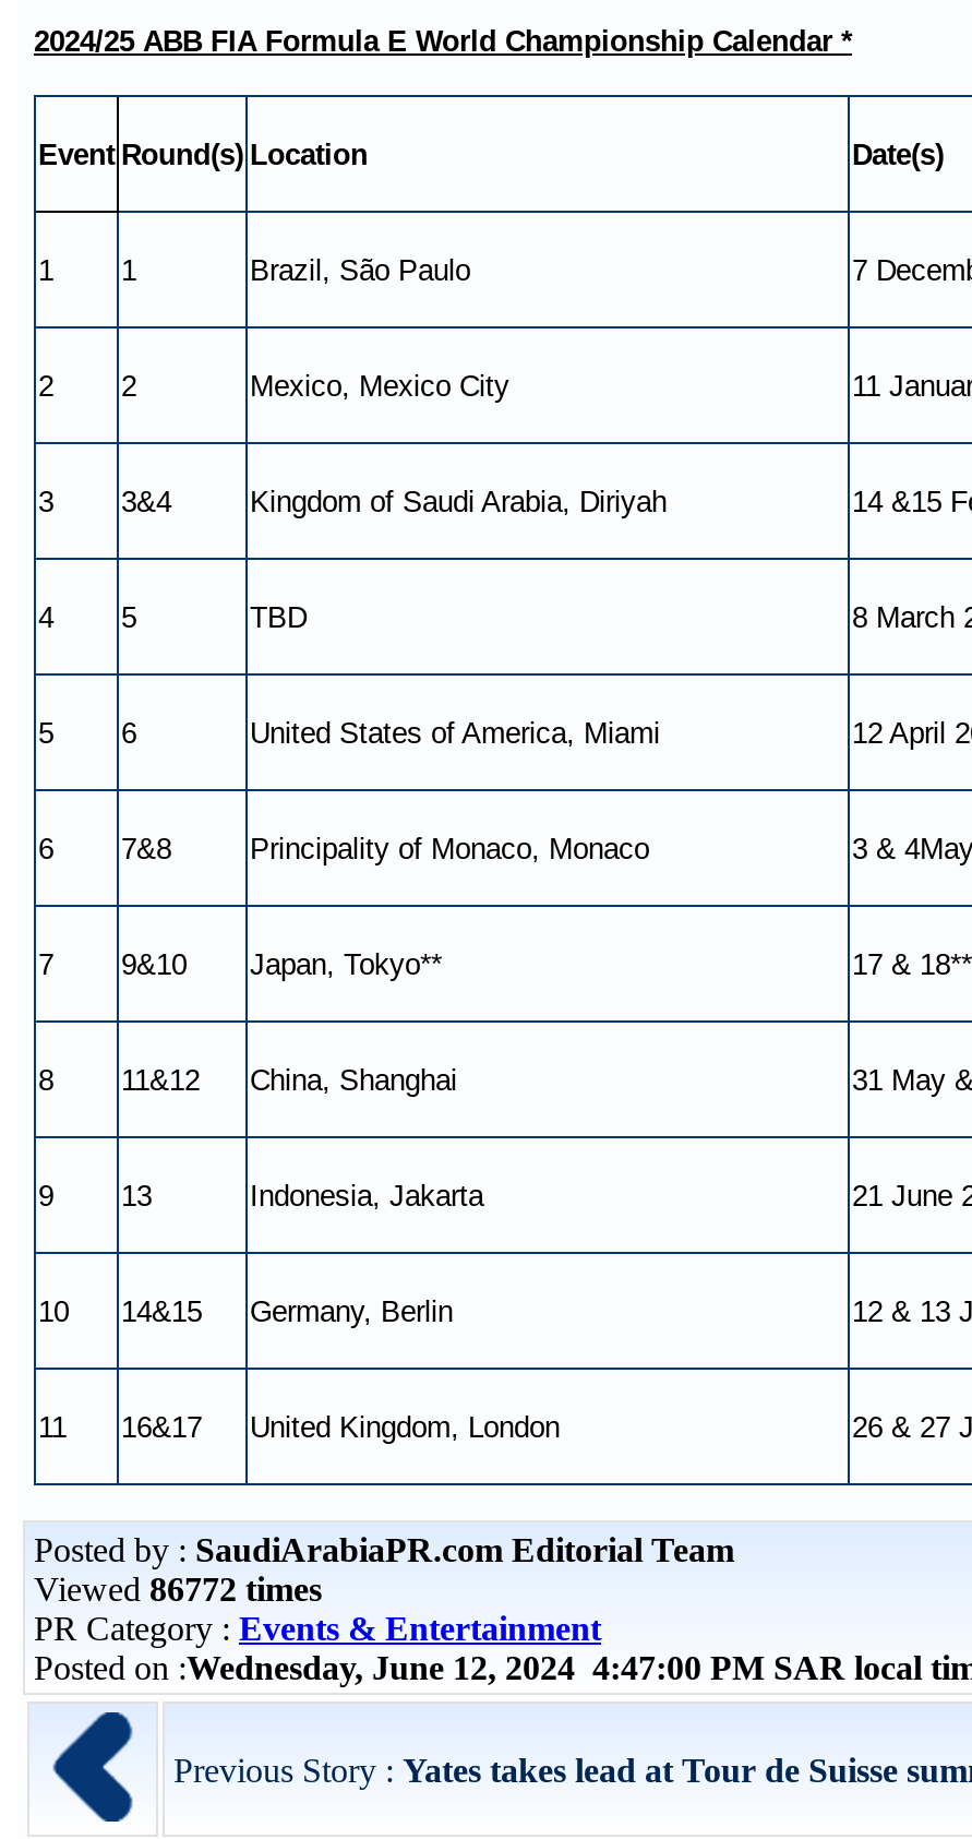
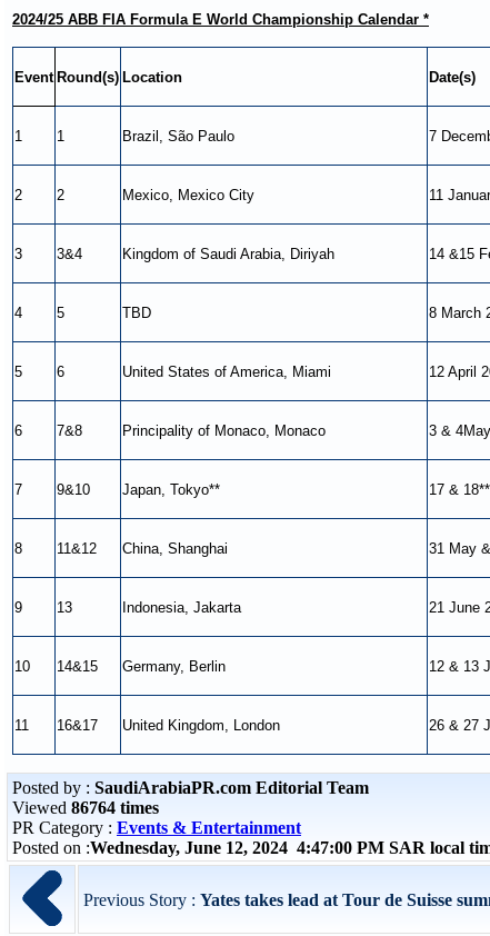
[34,1571,322,1608] Viewed 86772 times -> [12,798,159,817] Viewed 86764 times

